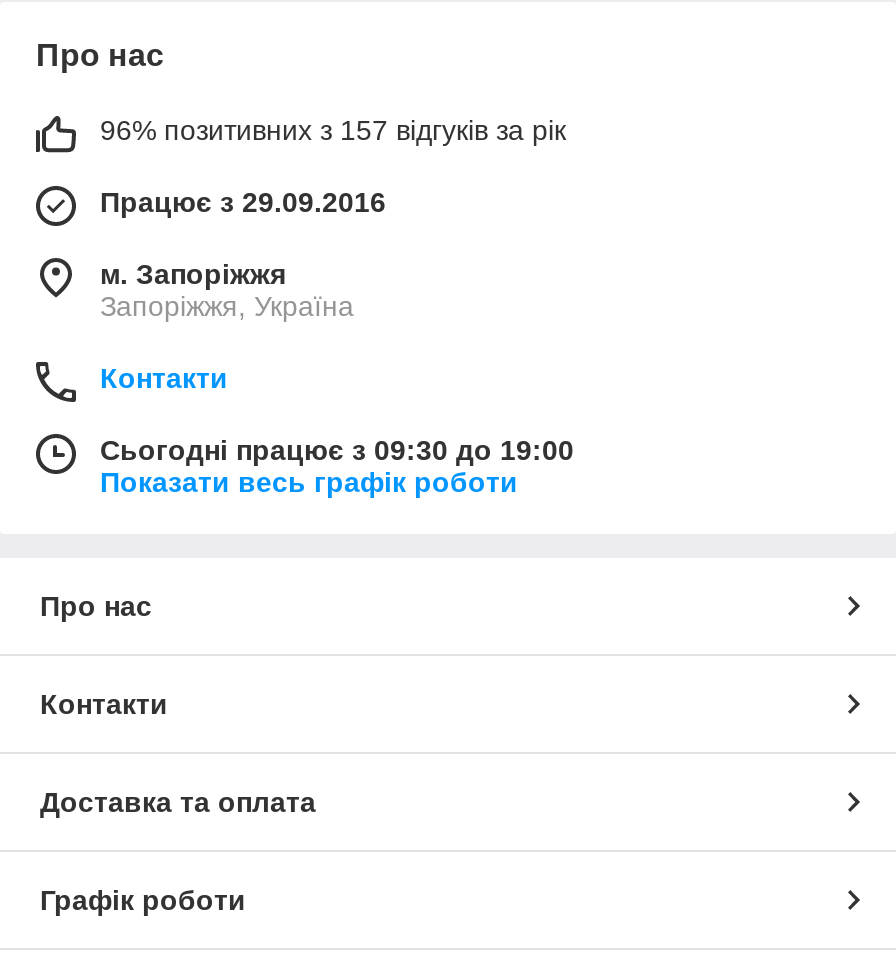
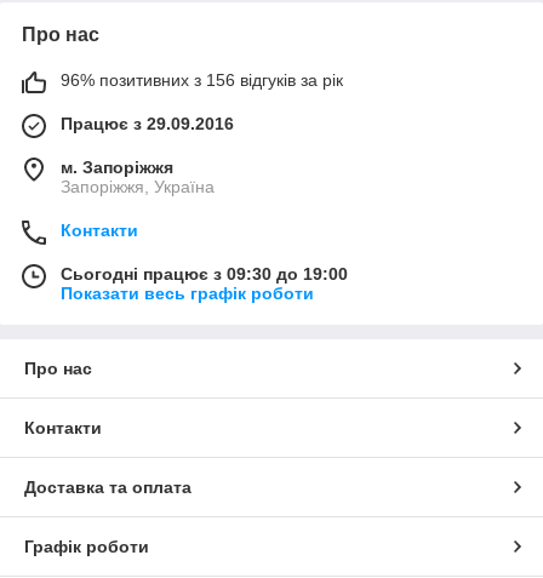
[100,114,566,146] 96% позитивних з 157 відгуків за рік -> [61,70,343,89] 96% позитивних з 156 відгуків за рік

